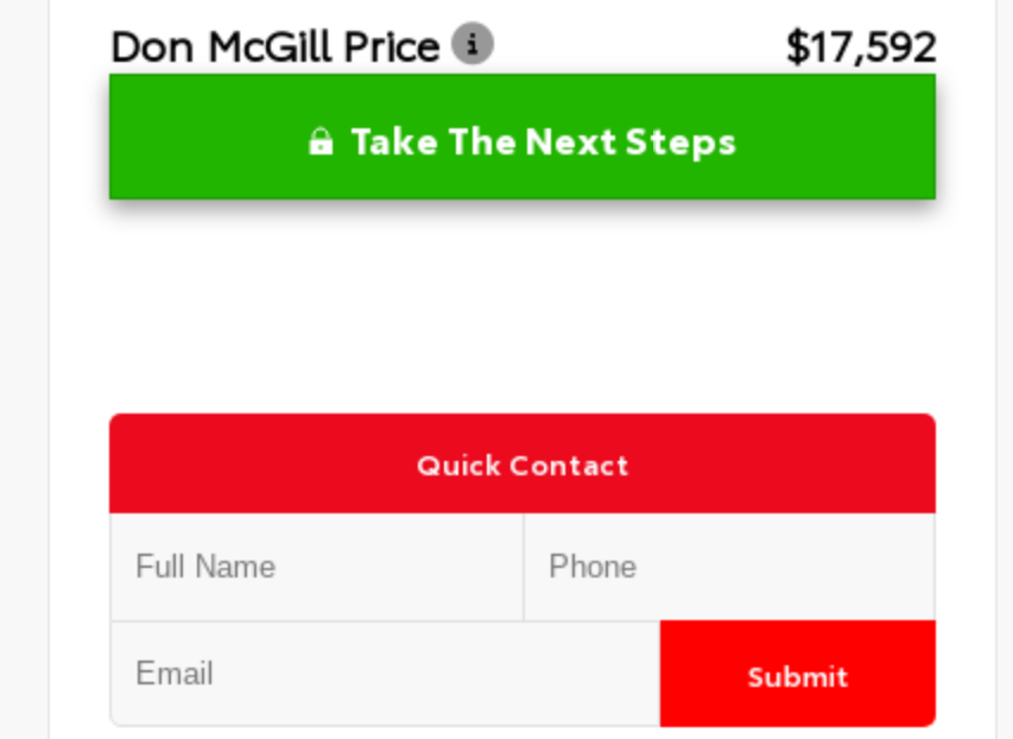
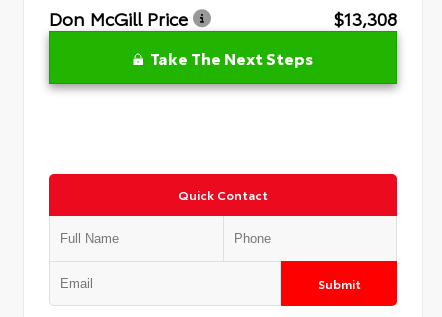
[784,10,936,71] $17,592 -> [333,4,397,30] $13,308

